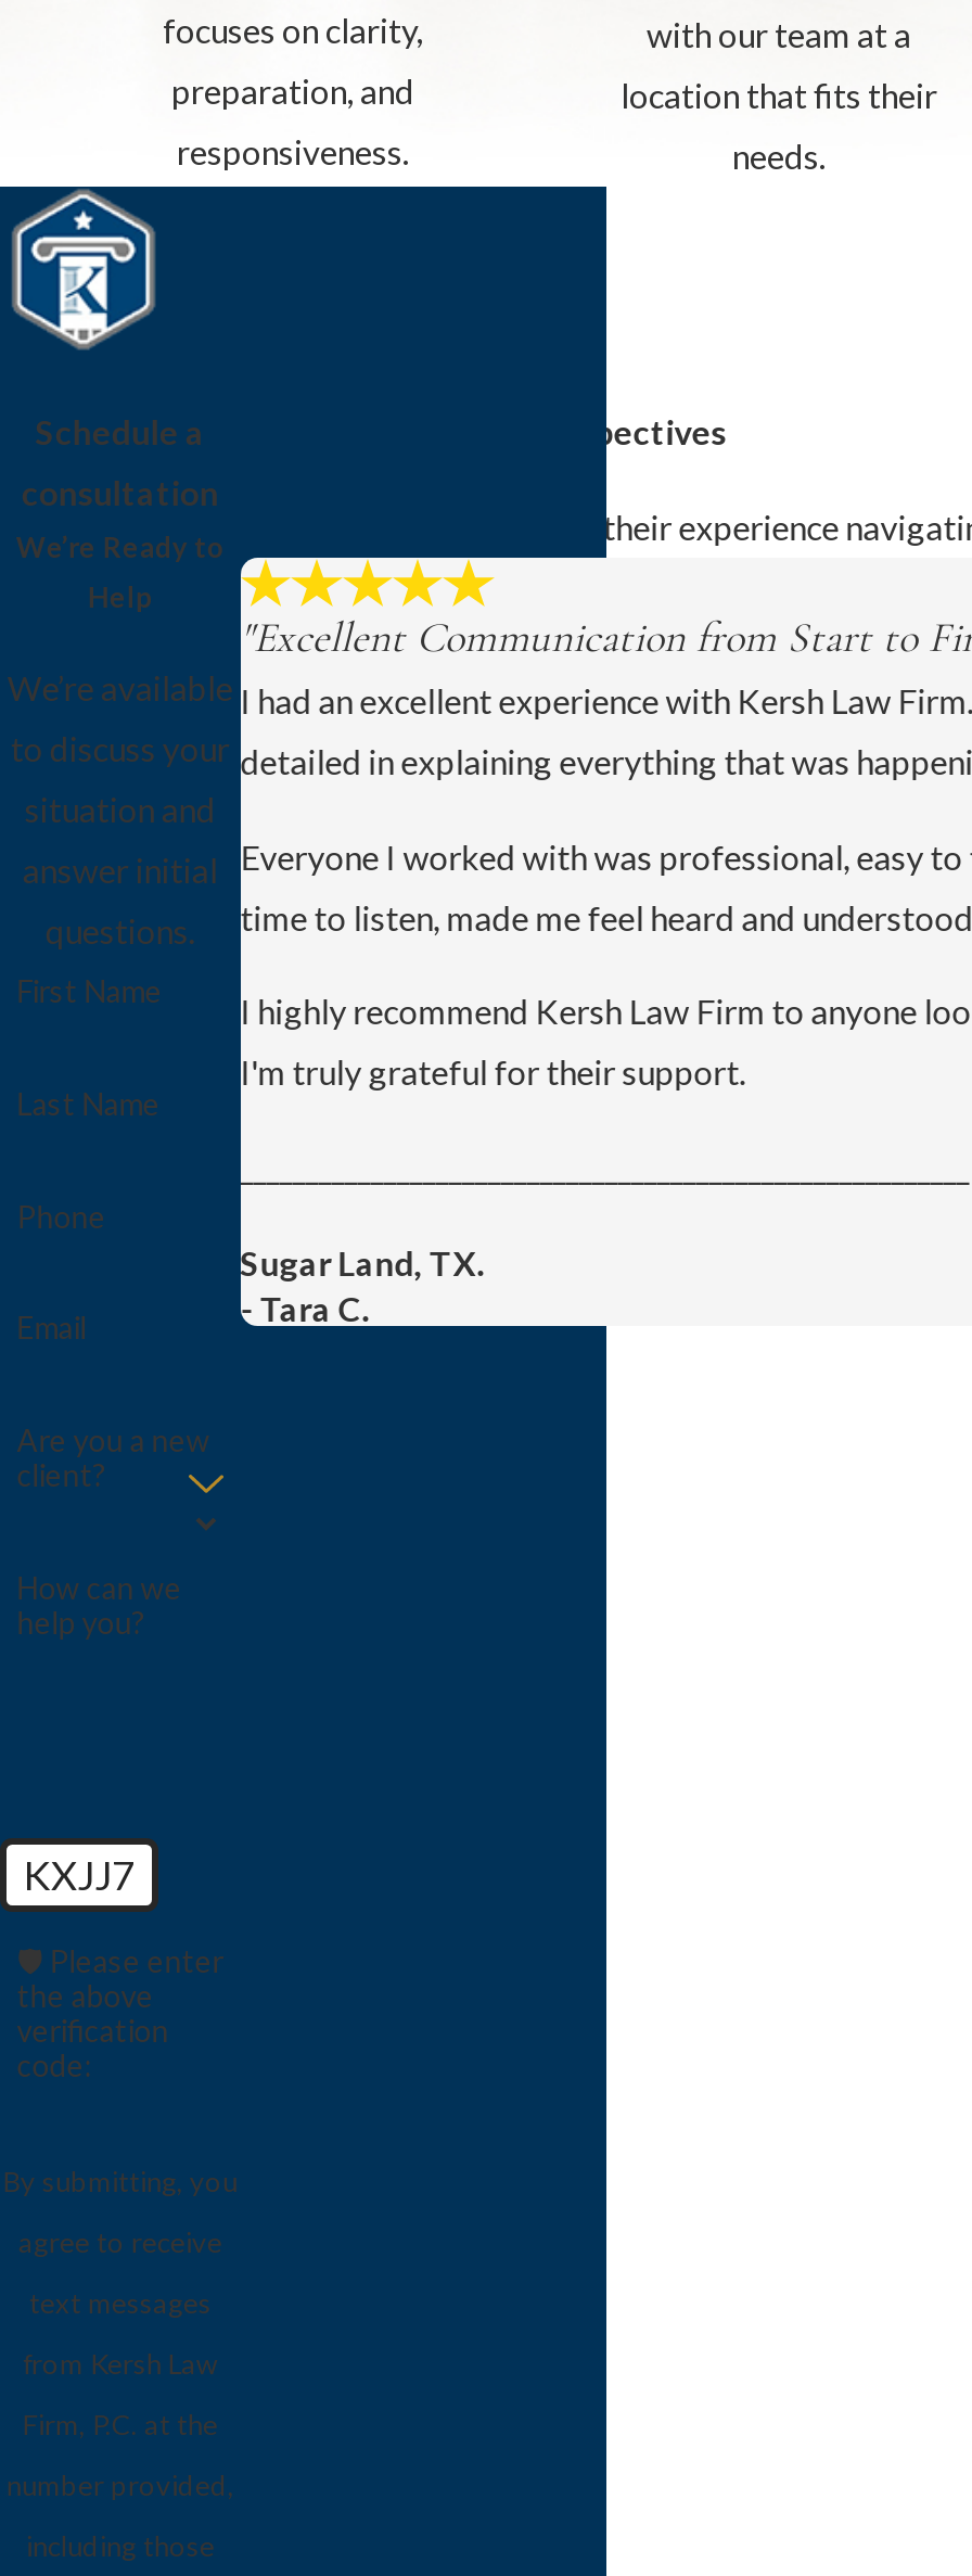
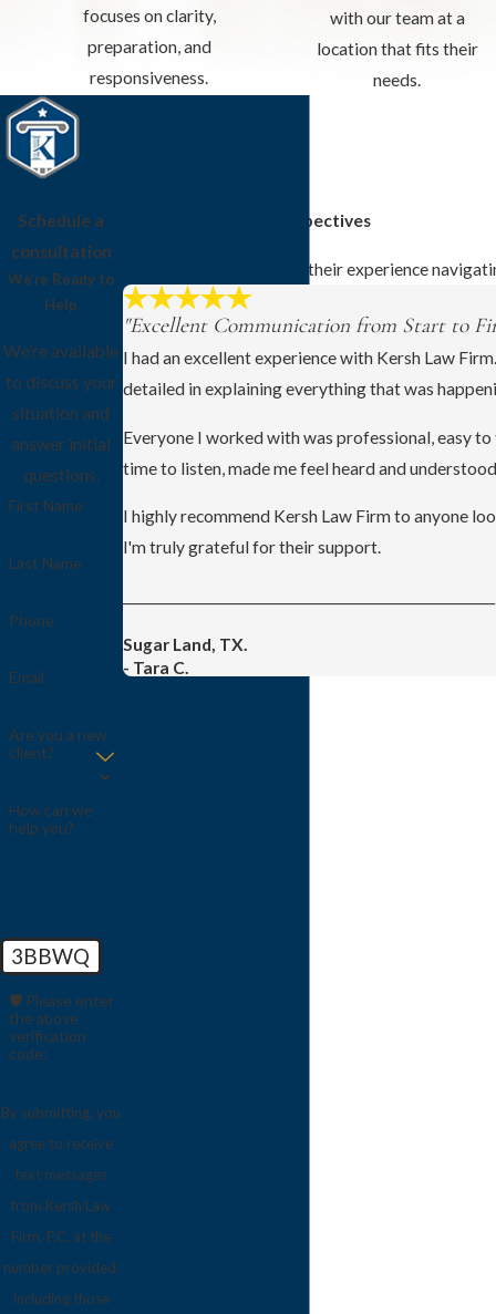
[23,1851,136,1898] KXJJ7 -> [12,944,90,968] 3BBWQ

